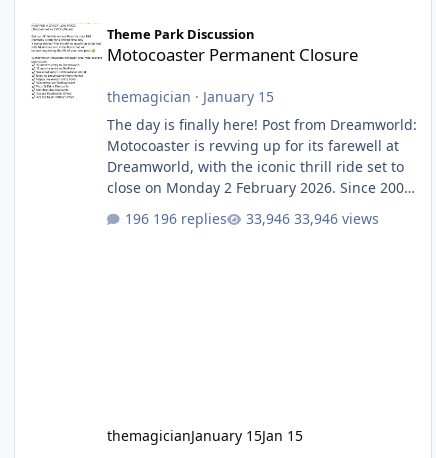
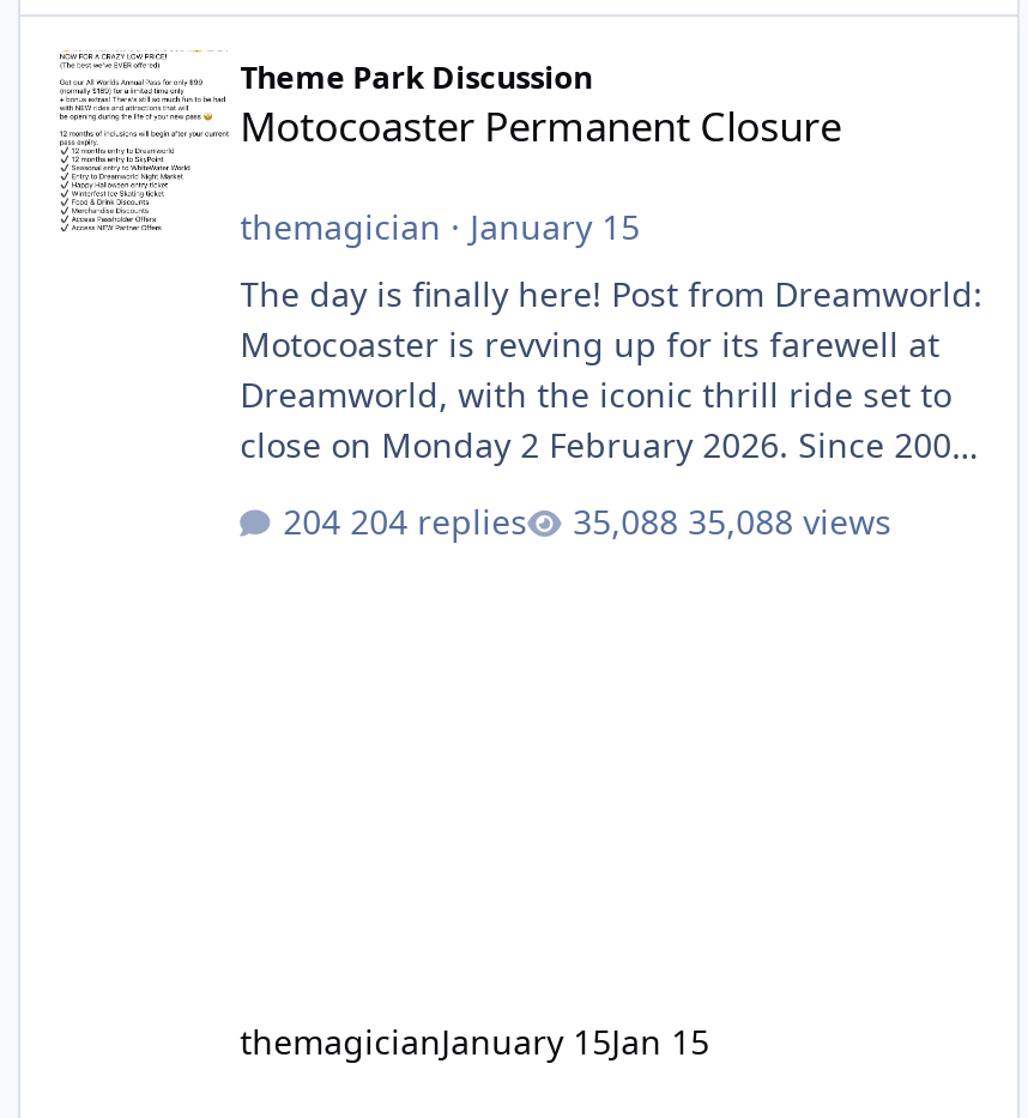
[153,209,227,228] 196 replies -> [350,498,527,544] 204 replies
[294,209,379,228] 33,946 views -> [688,498,892,544] 35,088 views

